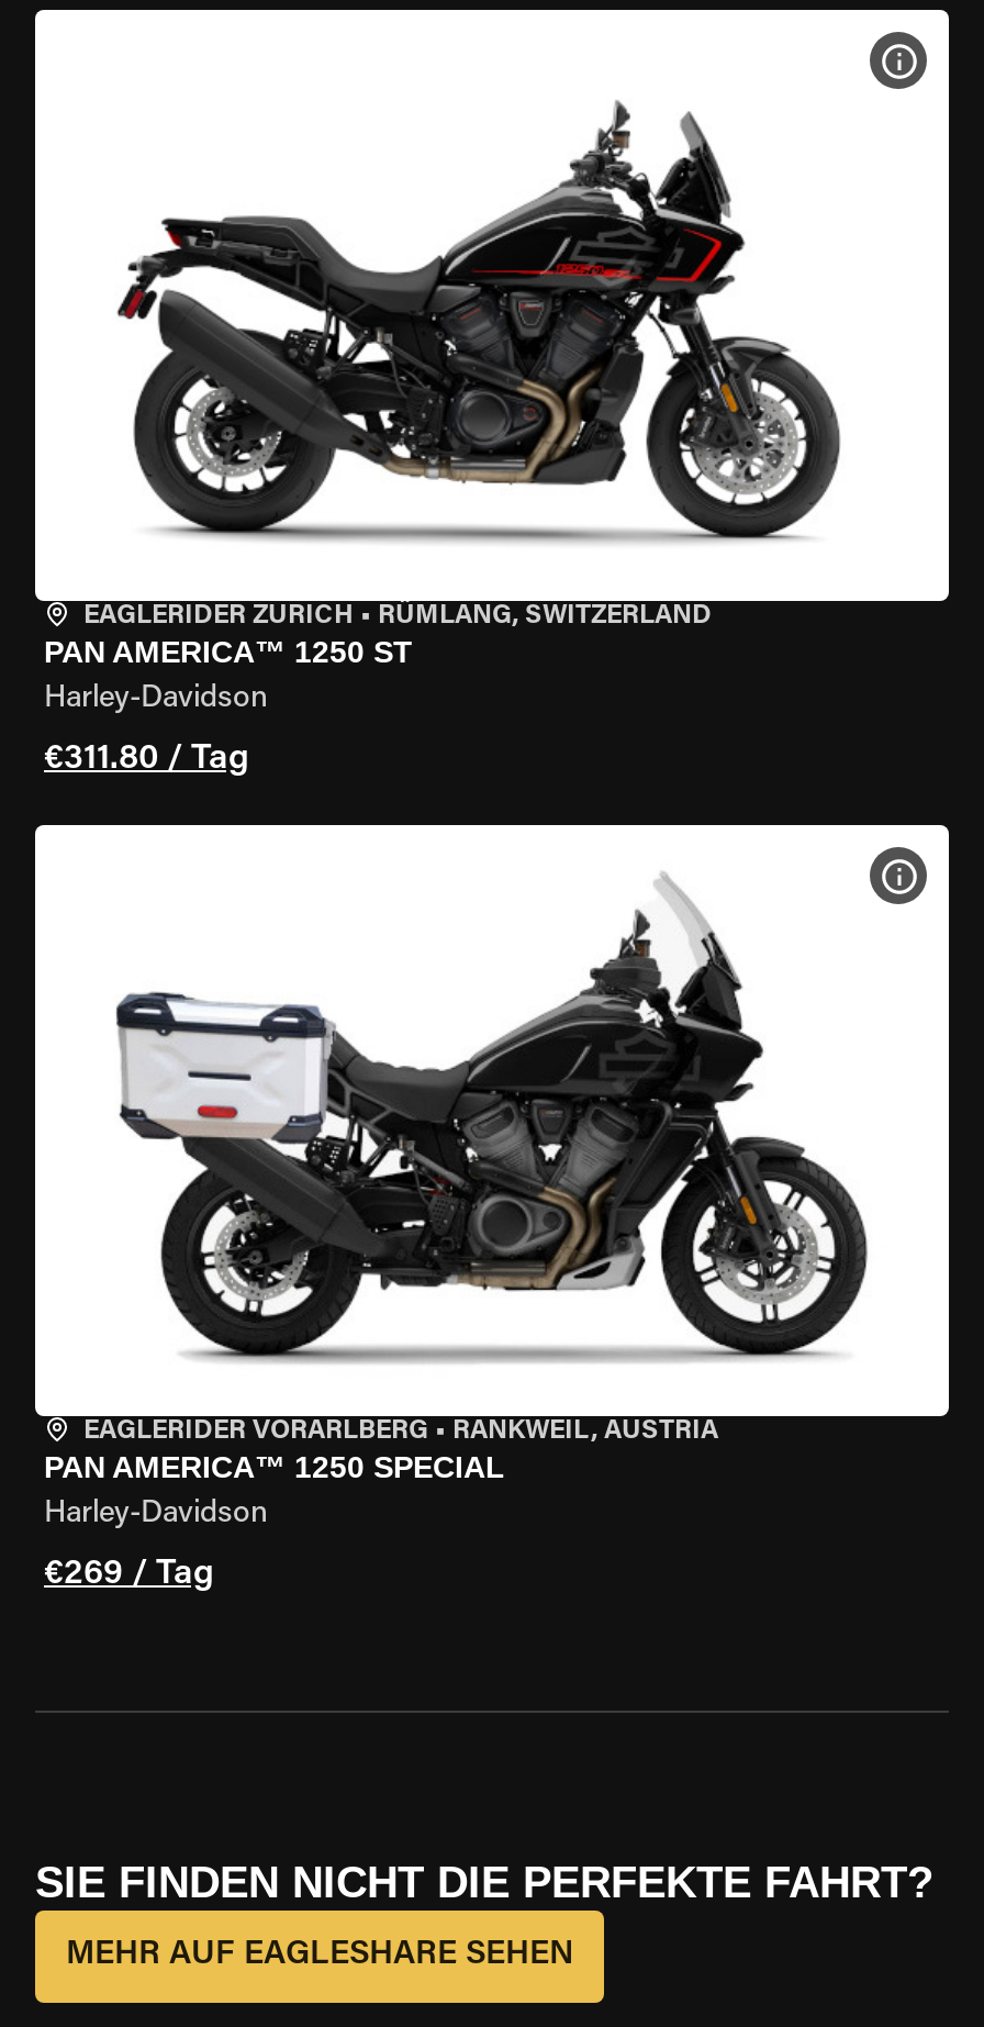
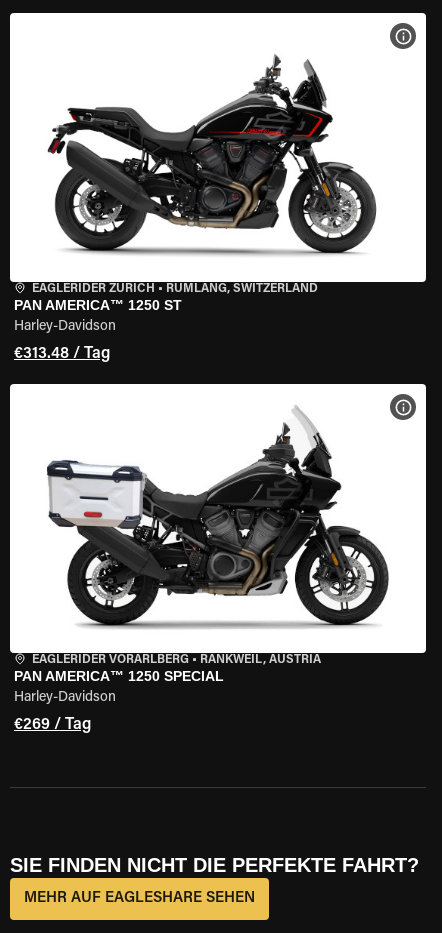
[44,742,248,777] €311.80 / Tag -> [14,346,110,362] €313.48 / Tag

